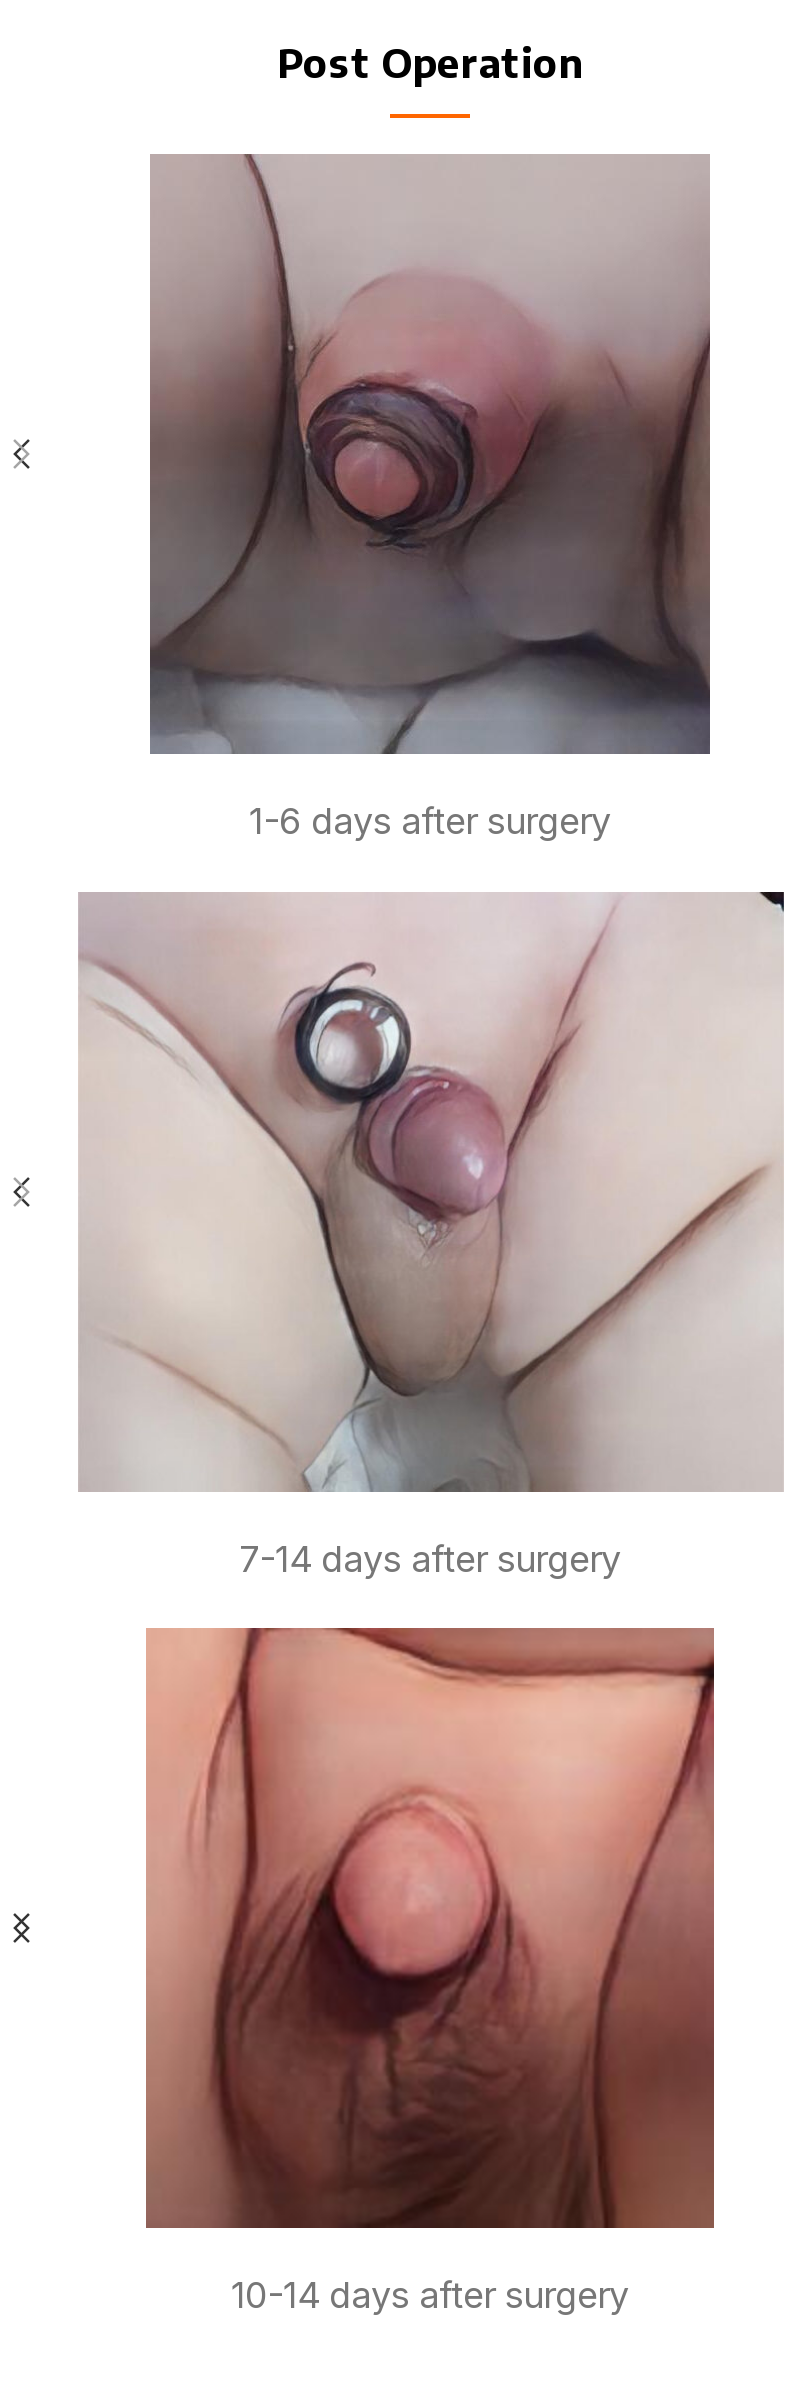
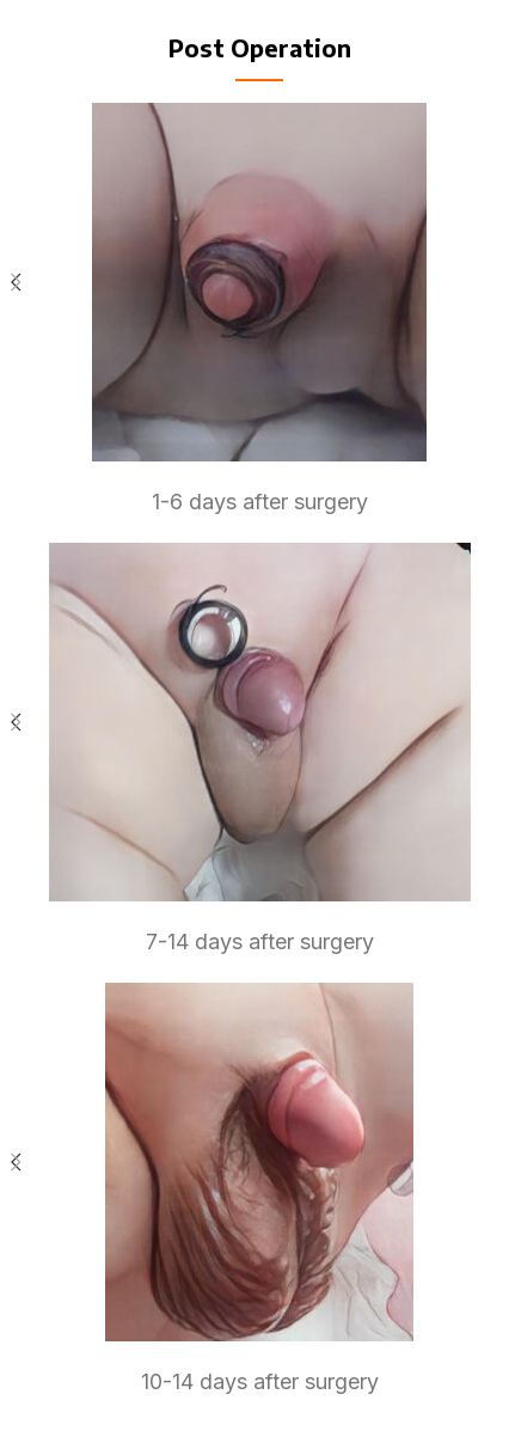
[144,1626,716,2230] [image] -> [90,983,429,1343] [image]

